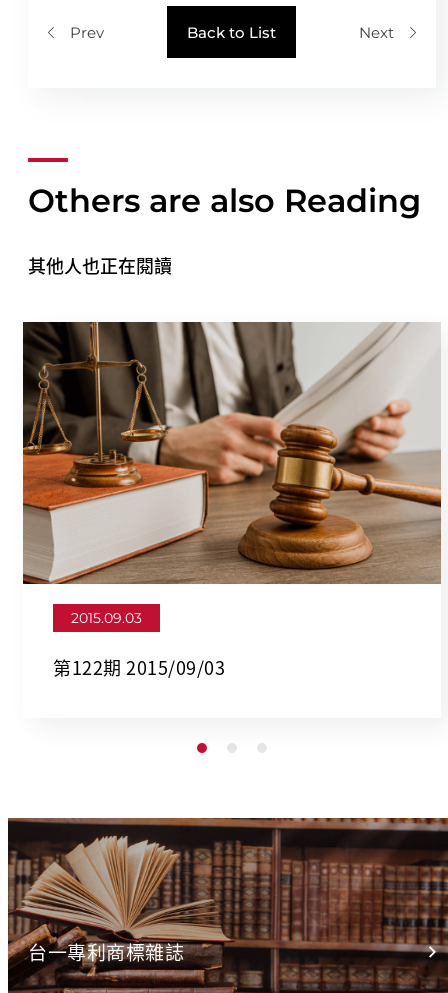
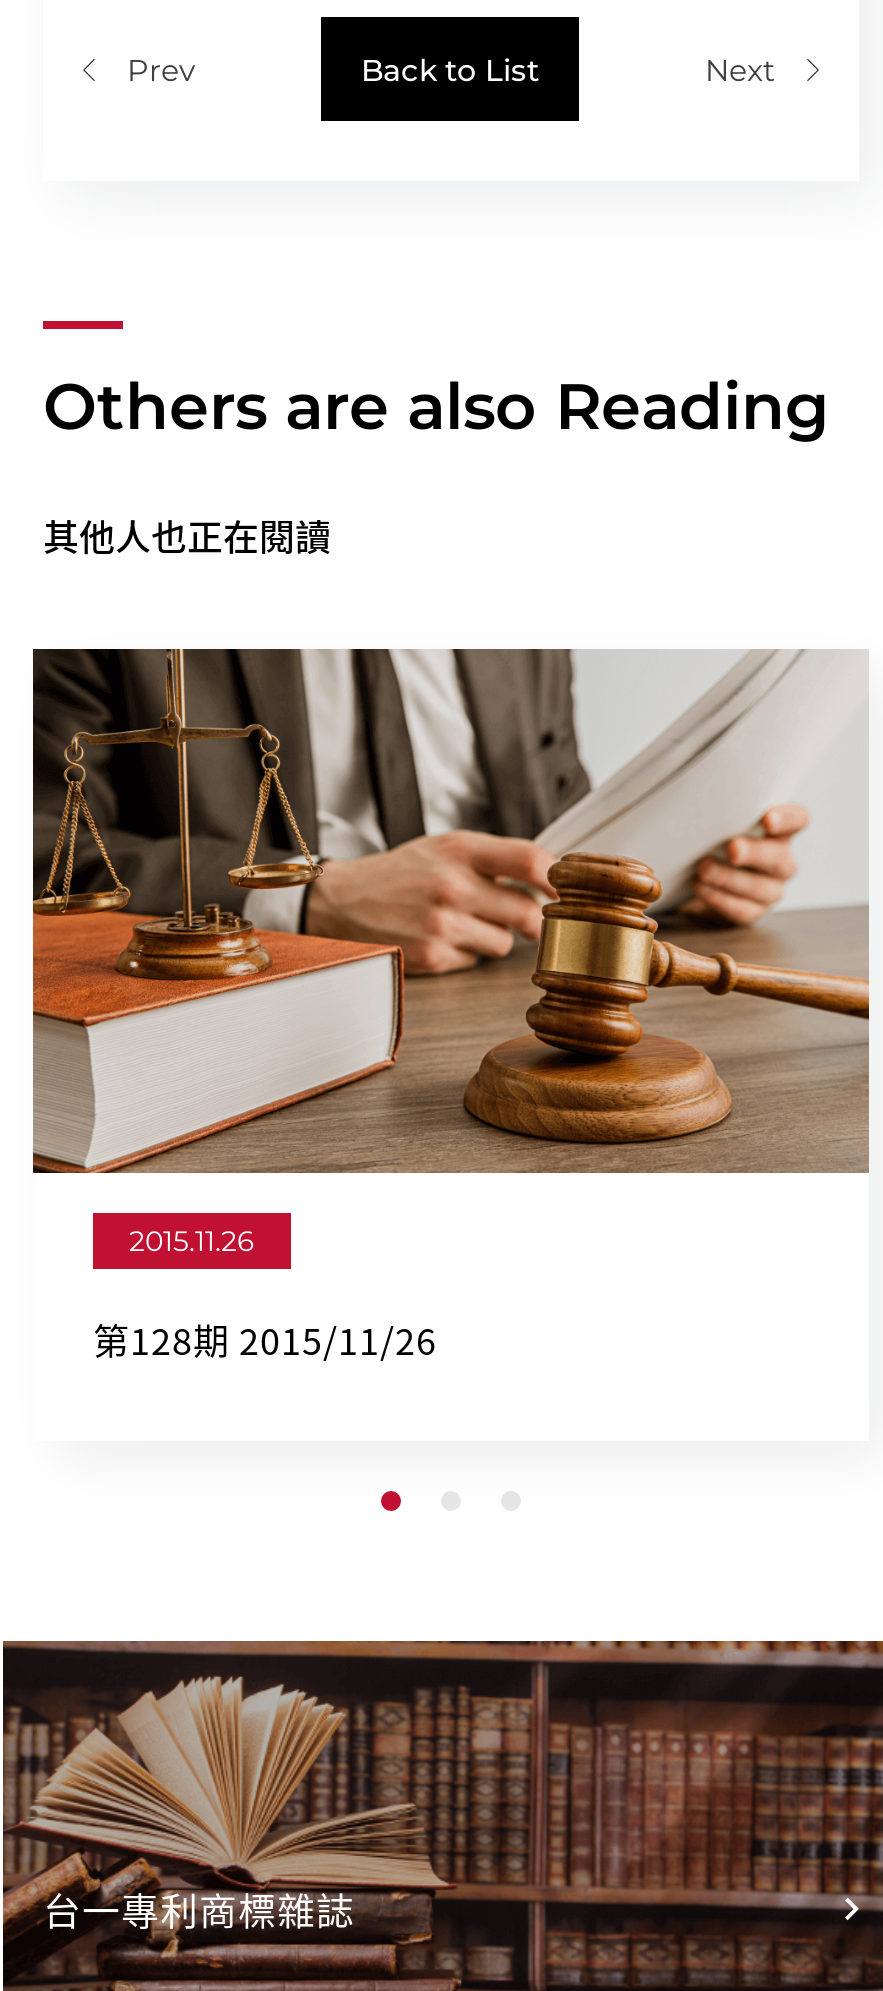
[71,609,142,627] 2015.09.03 -> [129,1223,255,1259] 2015.11.26
[53,654,225,681] 第122期 2015/09/03 -> [93,1313,437,1367] 第128期 2015/11/26

